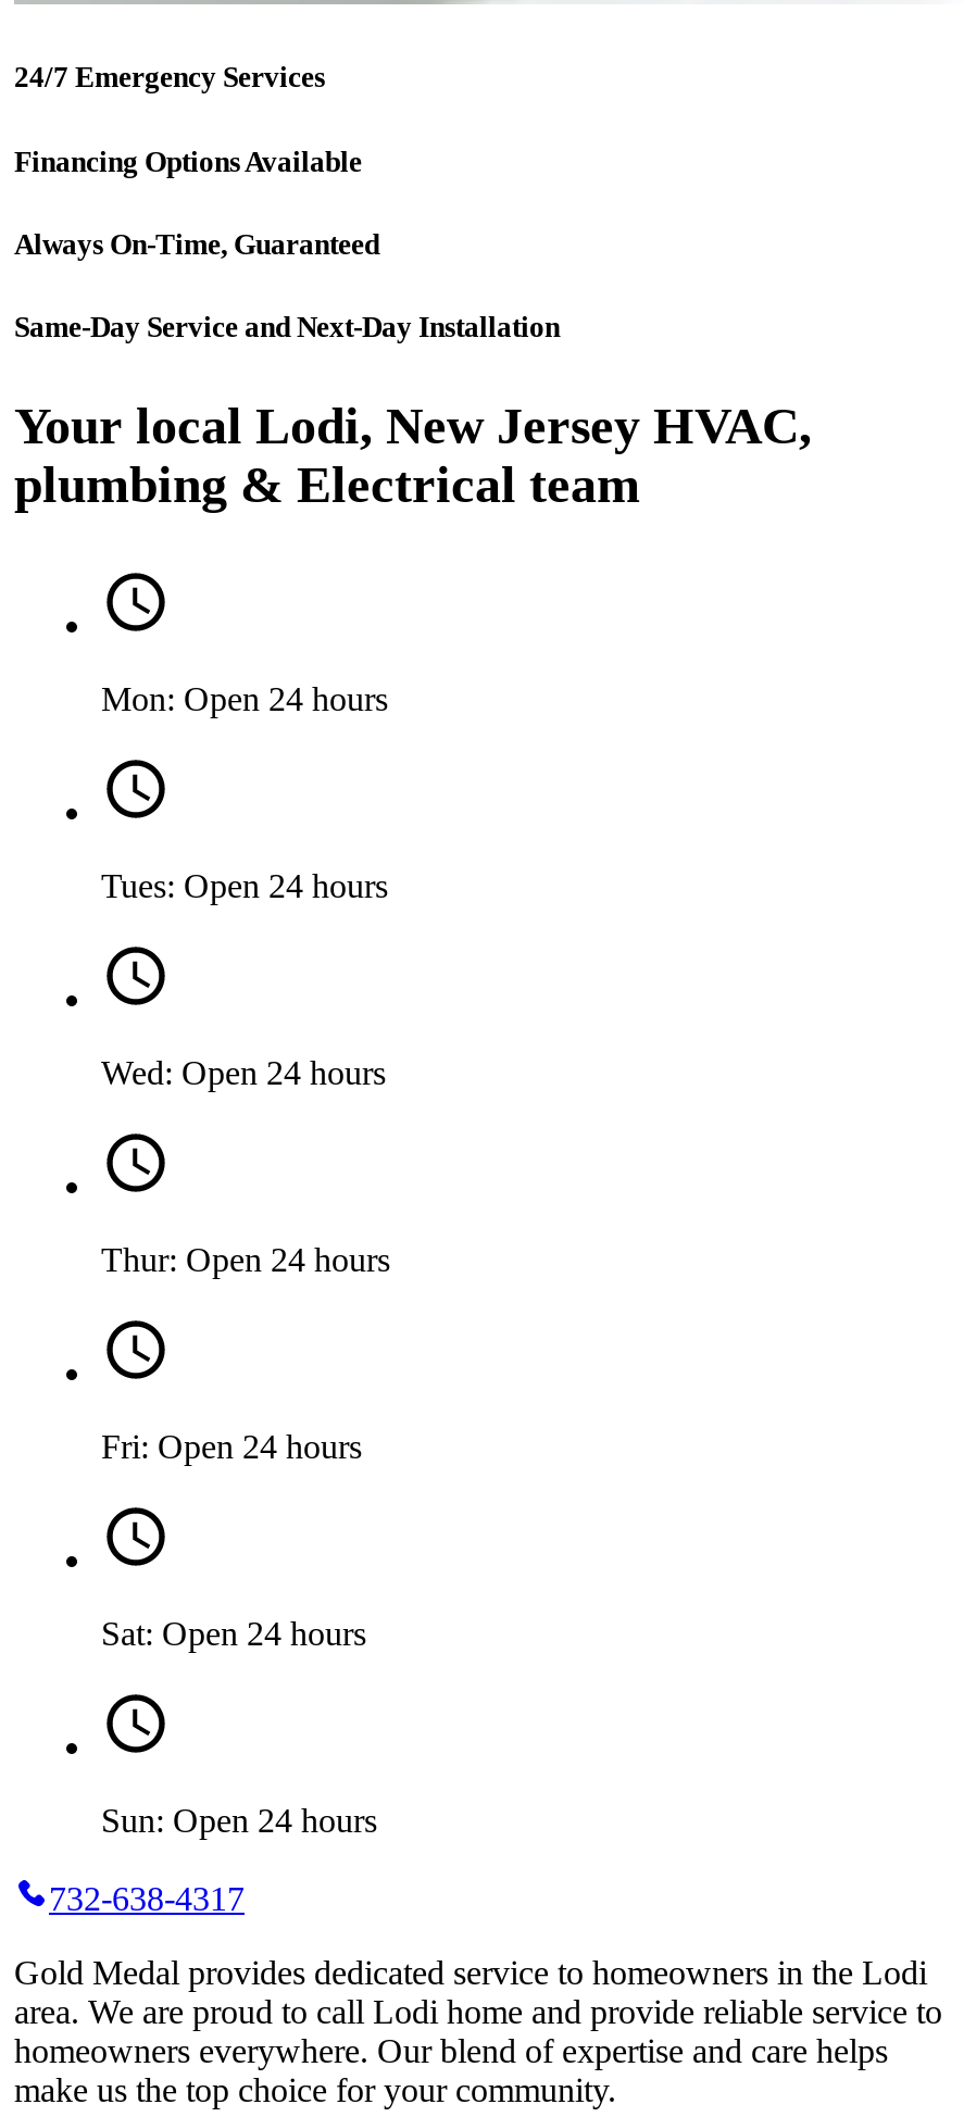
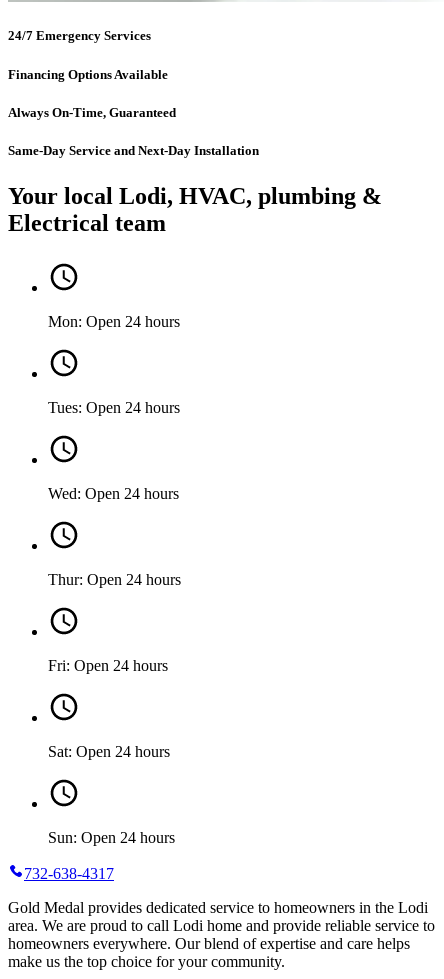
[14,398,812,513] Your local Lodi, New Jersey HVAC, | plumbing & Electrical team -> [8,183,382,236] Your local Lodi, HVAC, plumbing & | Electrical team

